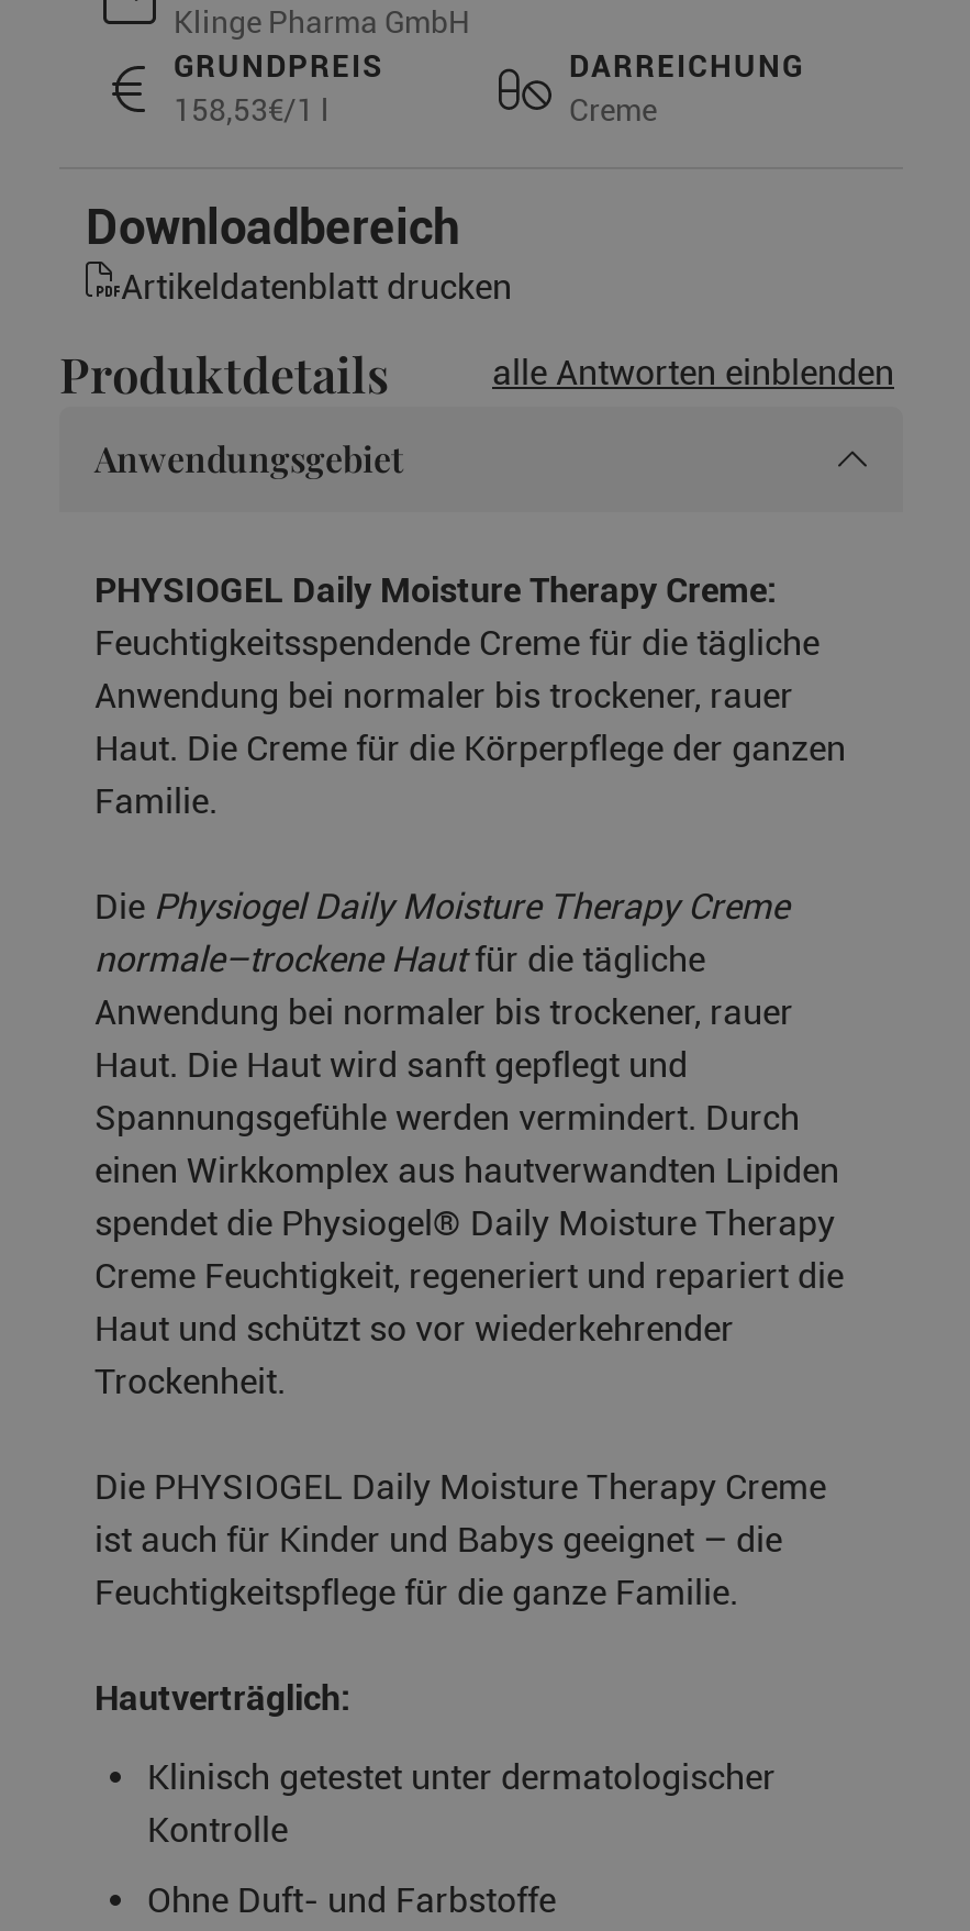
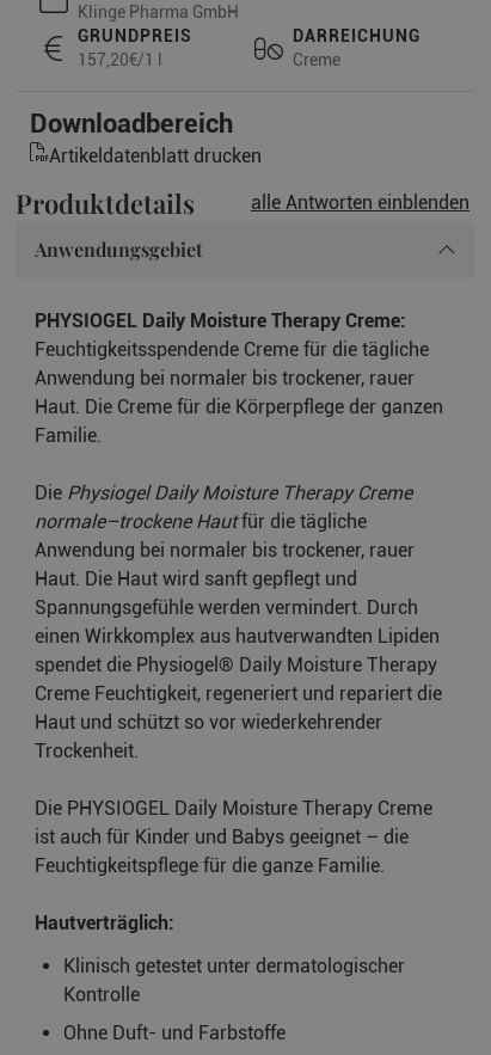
[174,93,330,128] 158,53€/1 l -> [78,51,162,70] 157,20€/1 l

